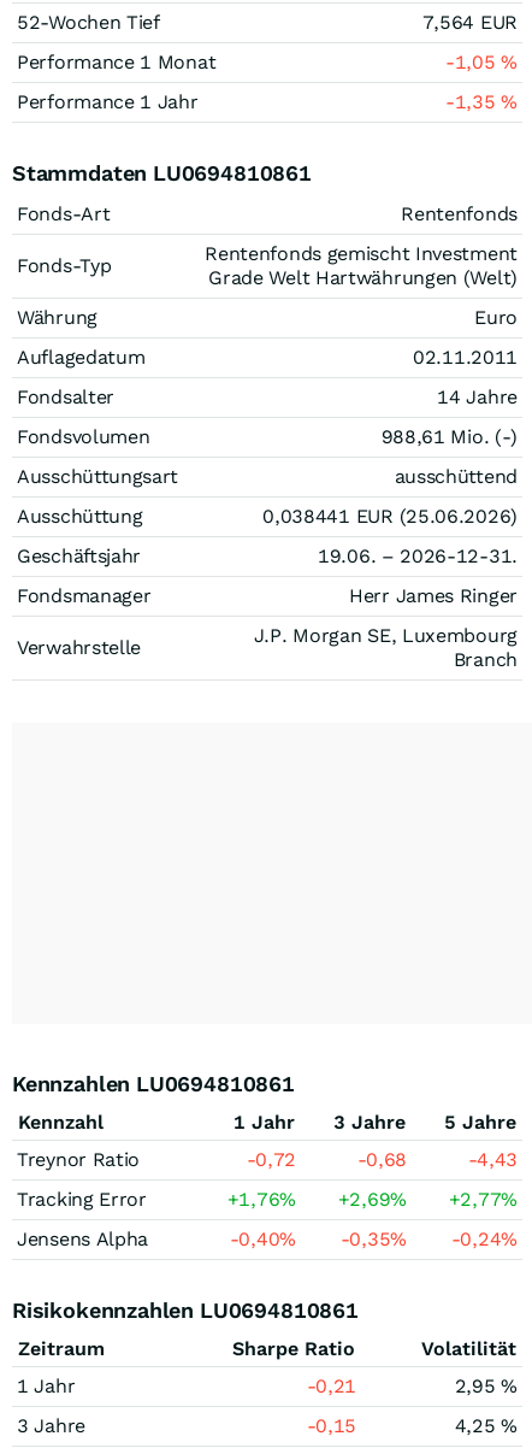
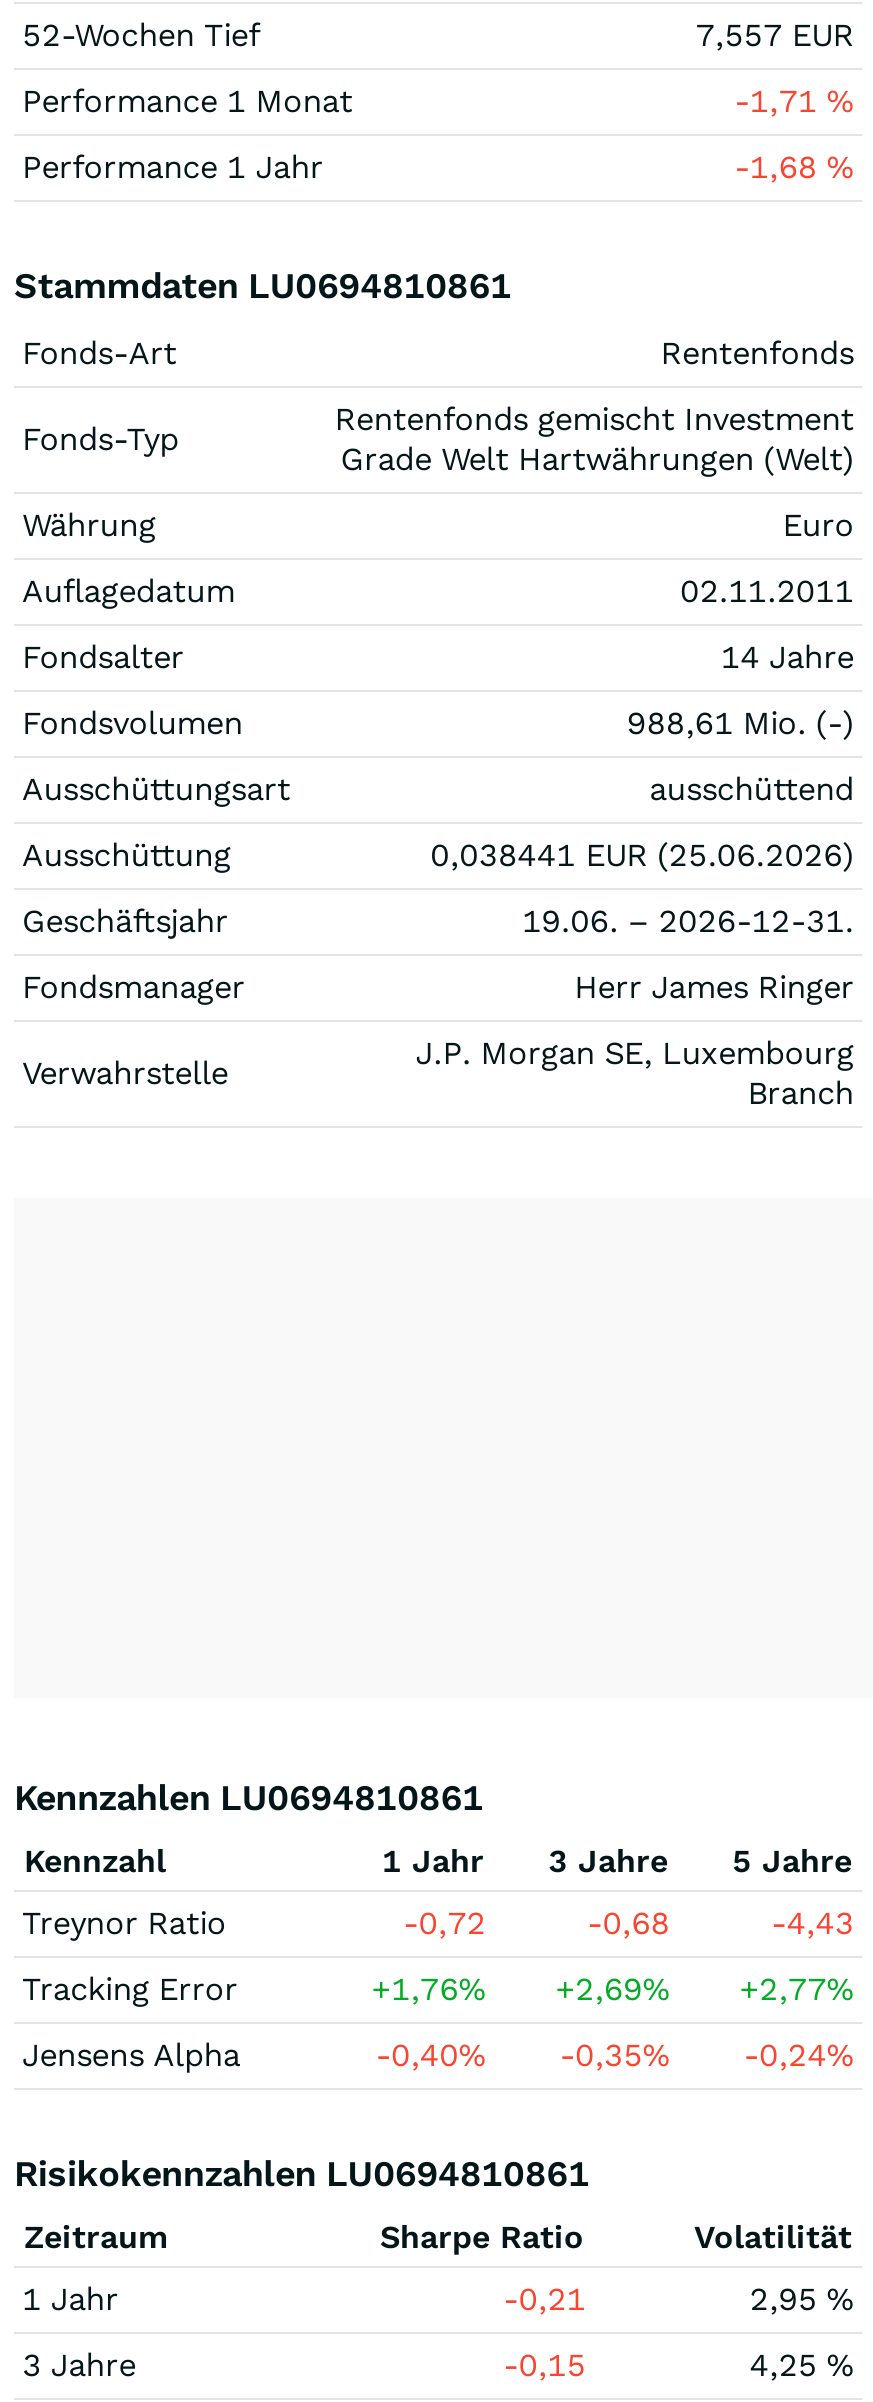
[422,11,518,34] 7,564 EUR -> [695,16,854,54] 7,557 EUR
[445,51,518,73] -1,05% -> [734,82,854,120] -1,71%
[445,90,518,113] -1,35% -> [734,148,854,186] -1,68%

